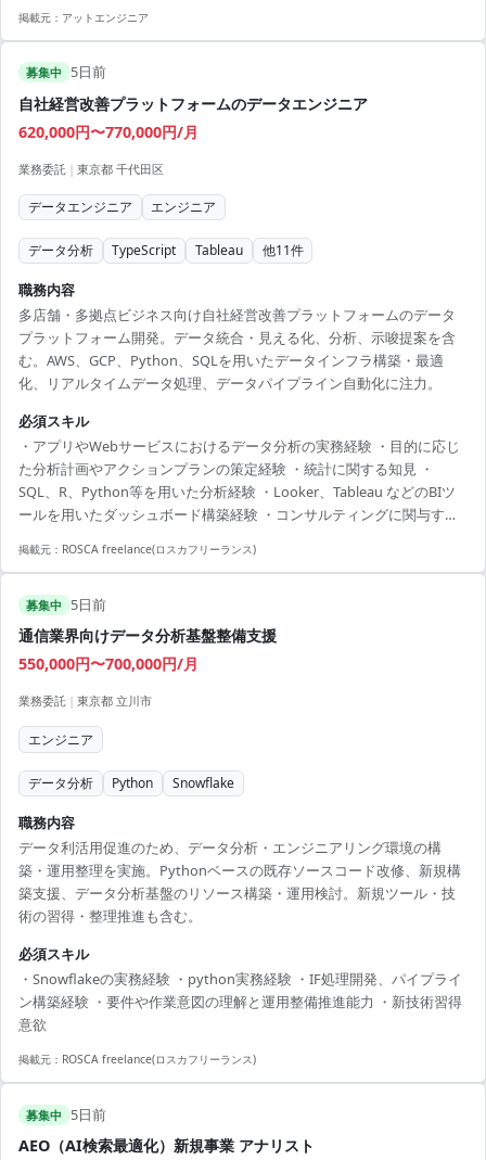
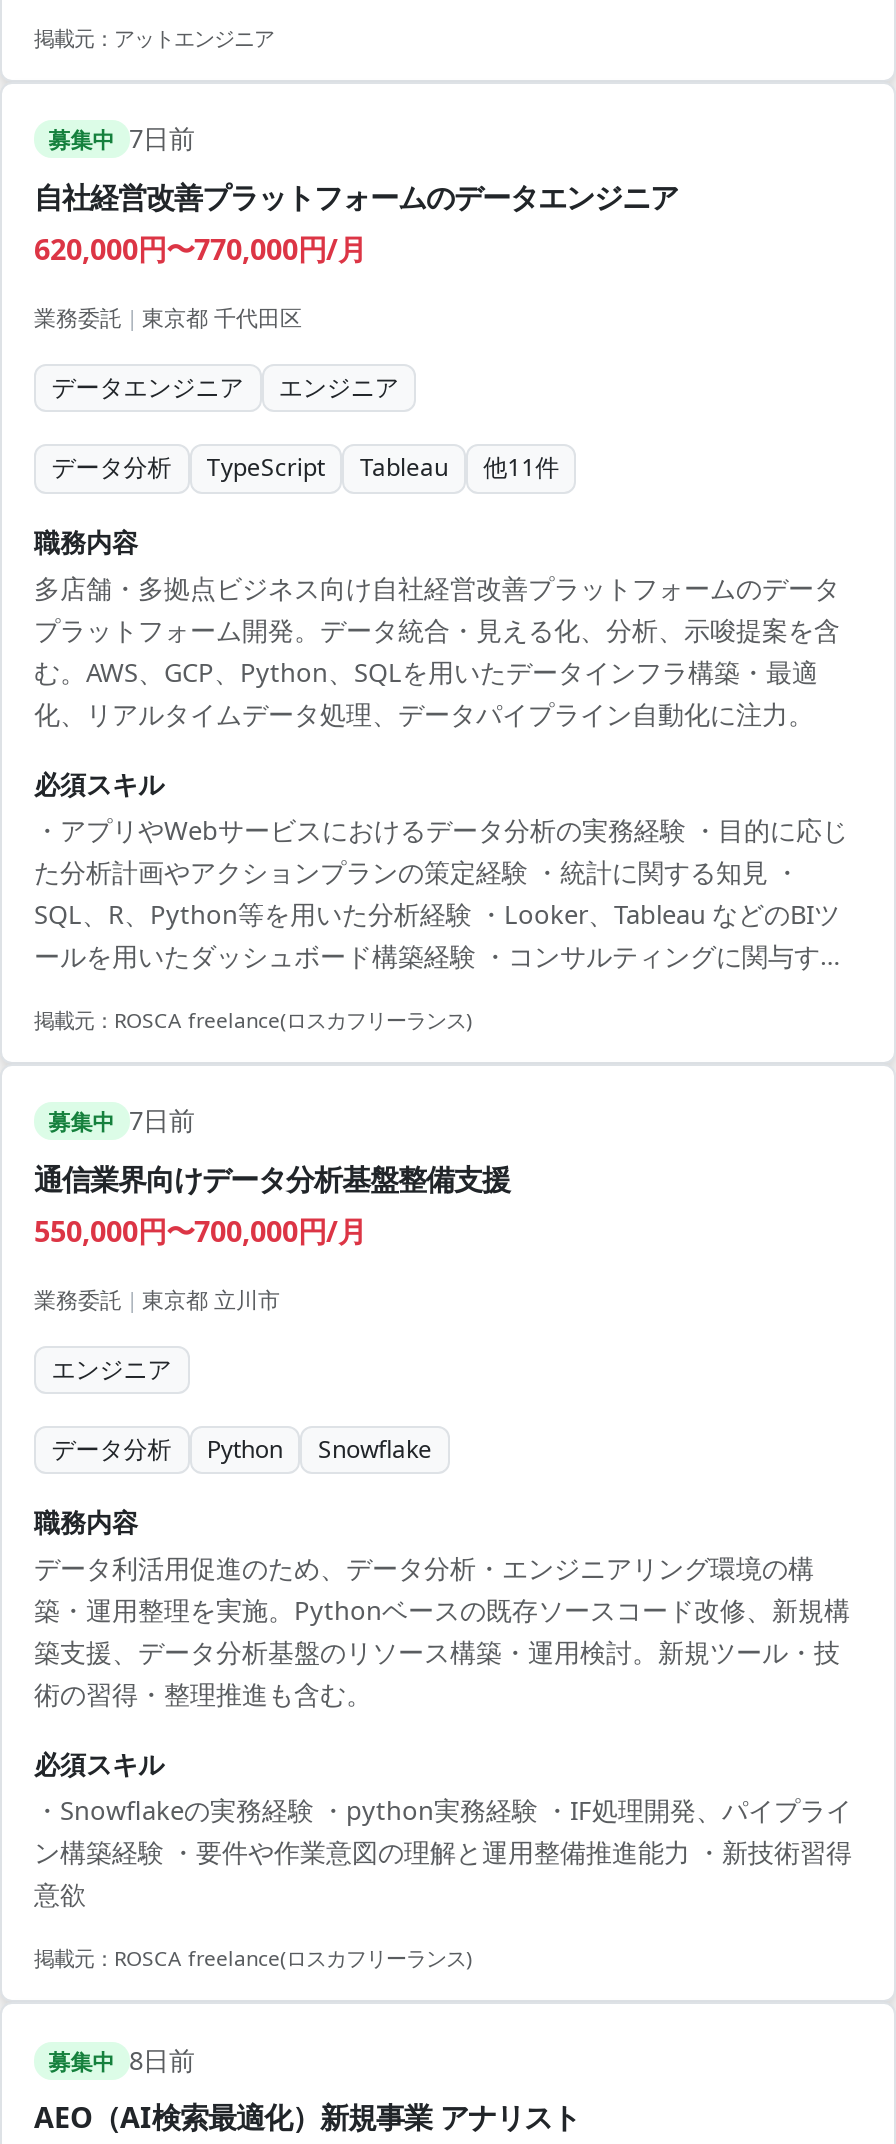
[26,62,106,82] 募集中 5日前 -> [49,120,195,156] 募集中 7日前
[26,595,106,614] 募集中 5日前 -> [49,1102,195,1138] 募集中 7日前
[26,1104,106,1124] 募集中 5日前 -> [49,2041,195,2077] 募集中 8日前

